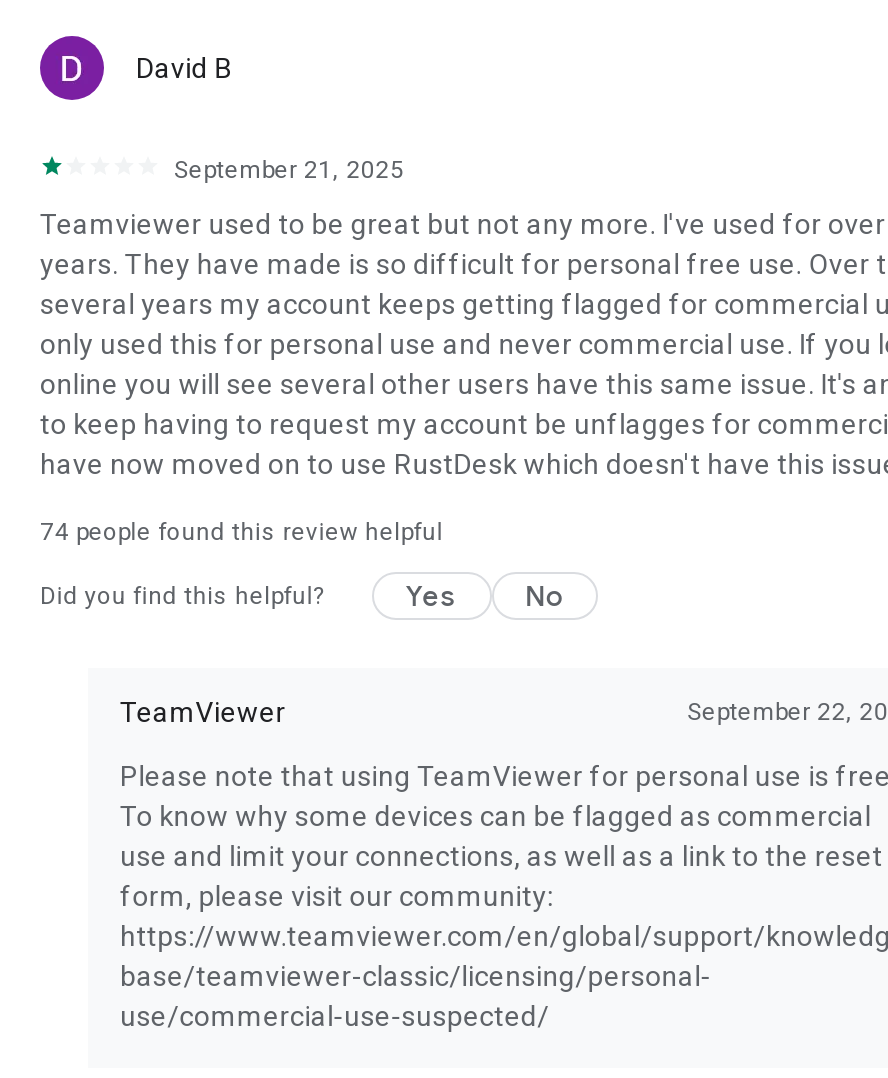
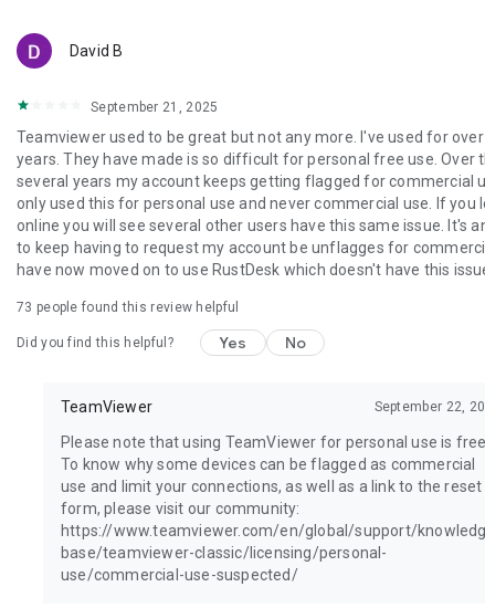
[40,518,443,546] 74 people found this review helpful -> [17,300,239,315] 73 people found this review helpful

